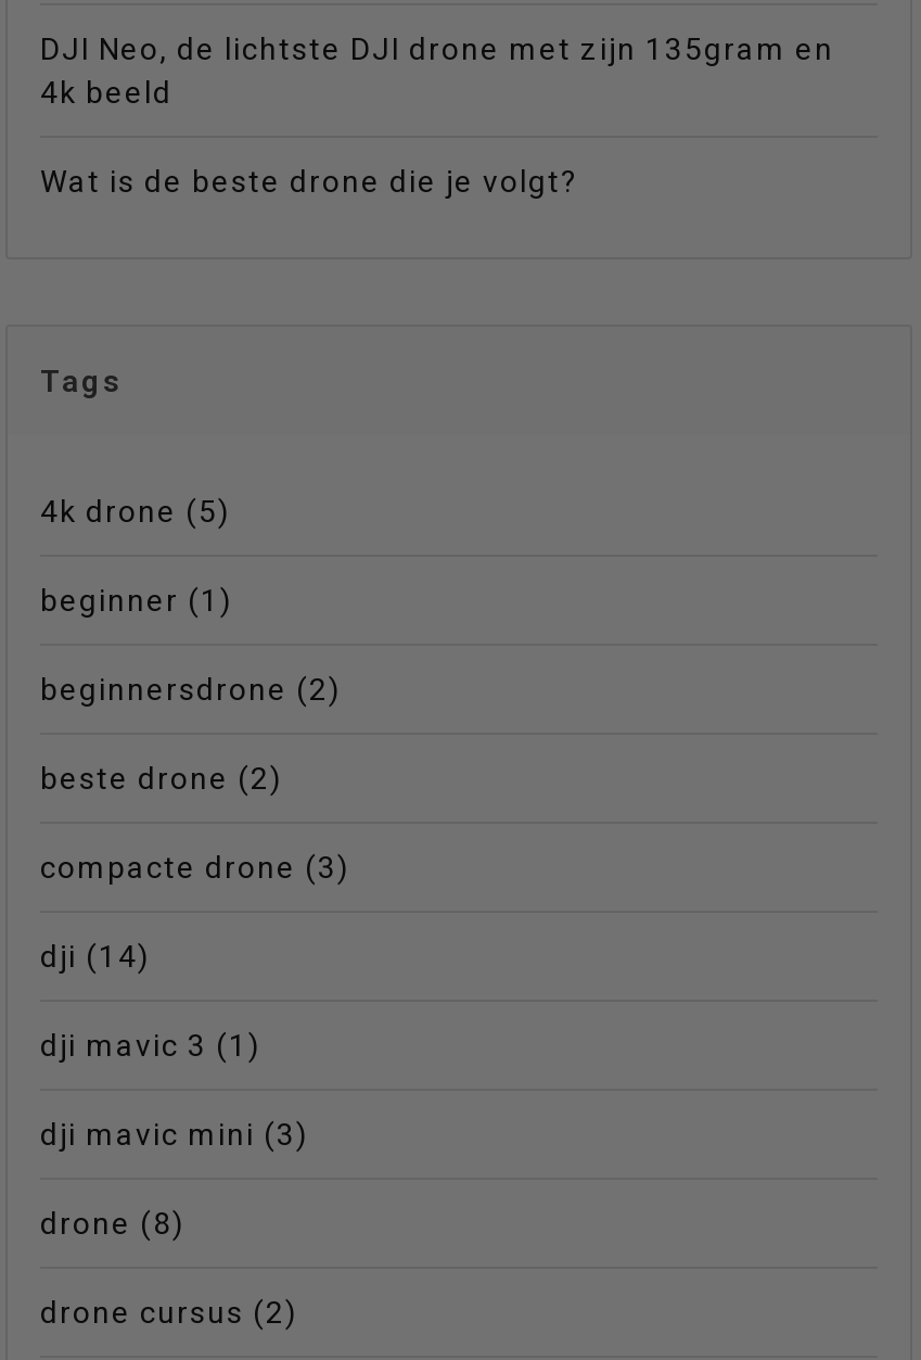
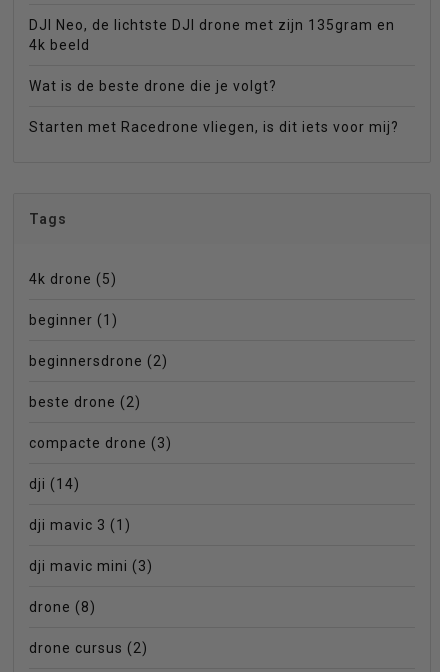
none -> [29,119,399,135] Starten met Racedrone vliegen, is dit iets voor mij?

